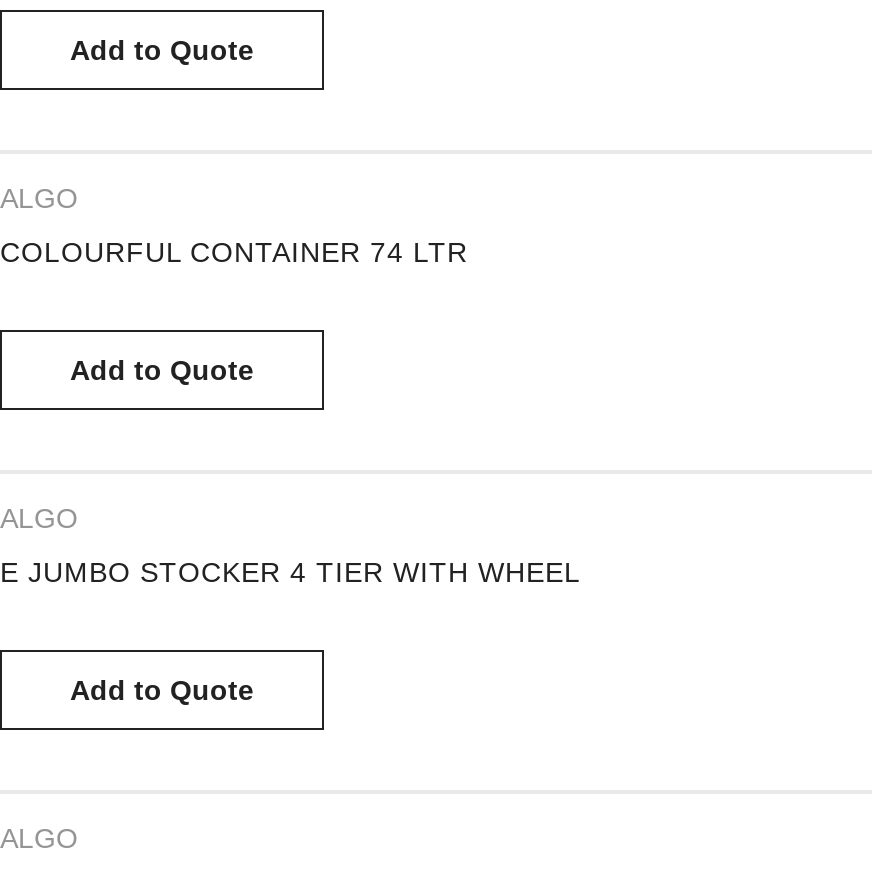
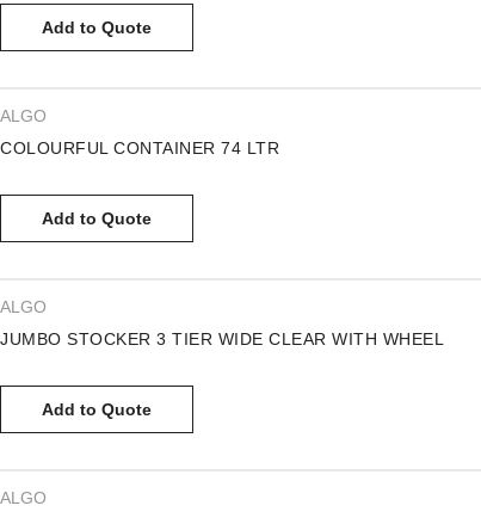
[0,556,581,588] E JUMBO STOCKER 4 TIER WITH WHEEL -> [0,329,444,349] JUMBO STOCKER 3 TIER WIDE CLEAR WITH WHEEL

